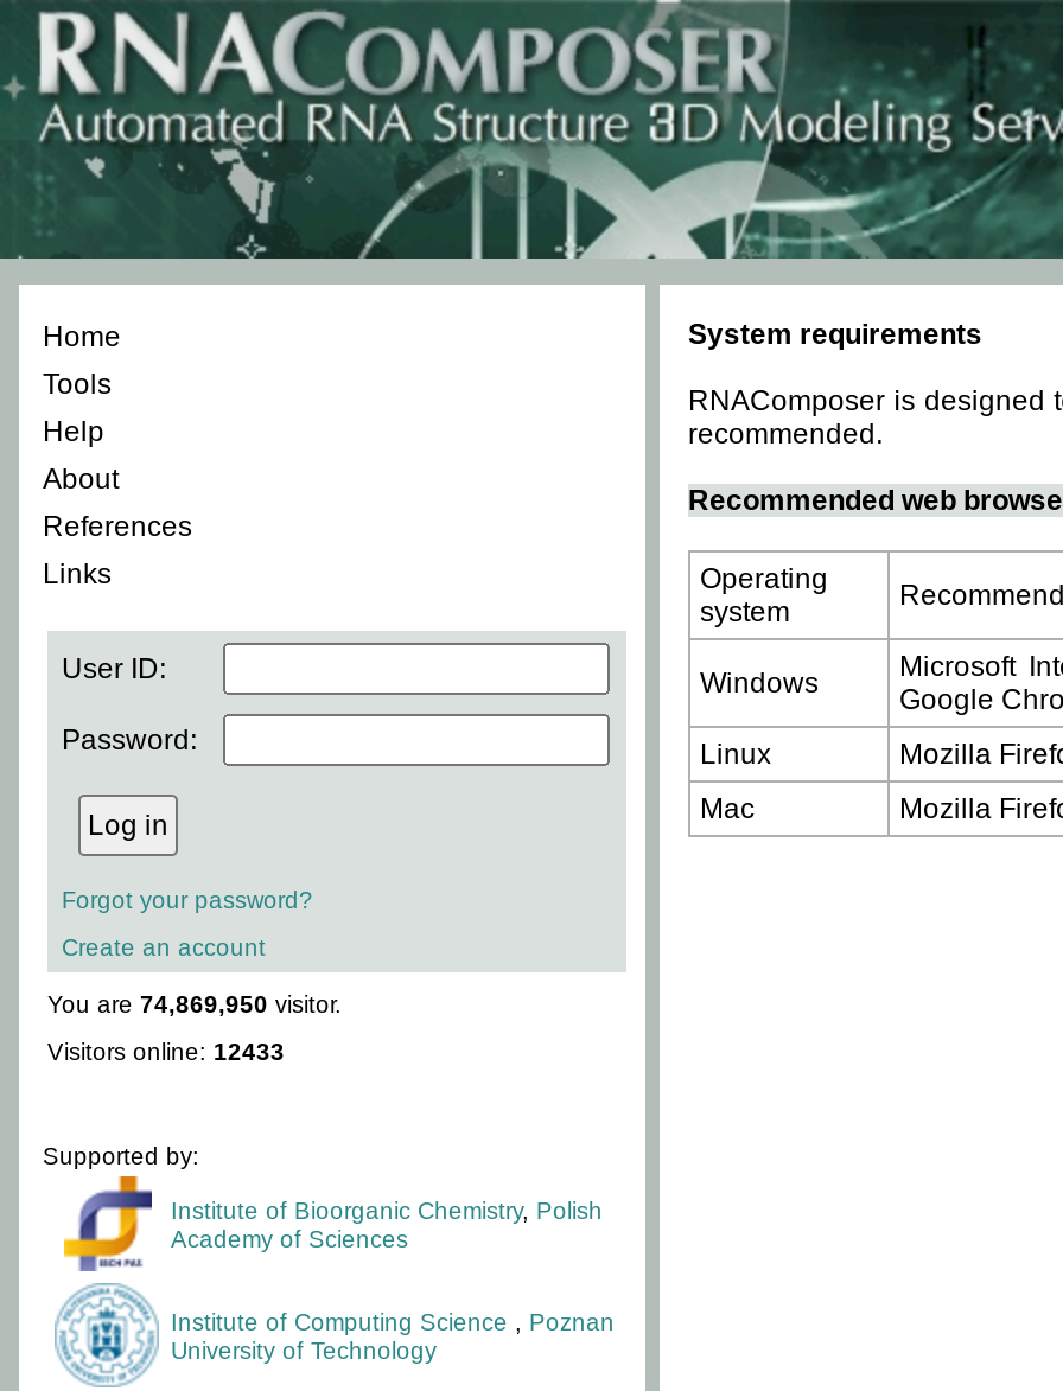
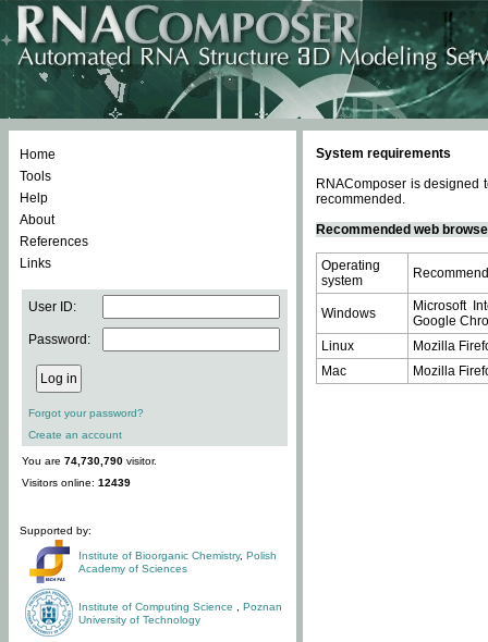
[47,991,342,1017] You are 74,869,950 visitor. -> [22,455,157,467] You are 74,730,790 visitor.
[47,1039,285,1065] Visitors online: 12433 -> [22,477,131,489] Visitors online: 12439

